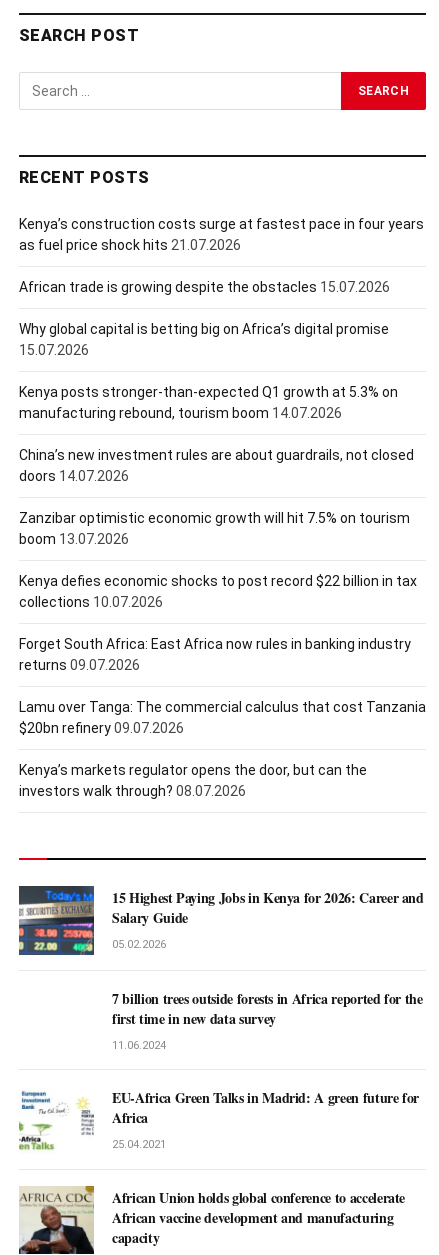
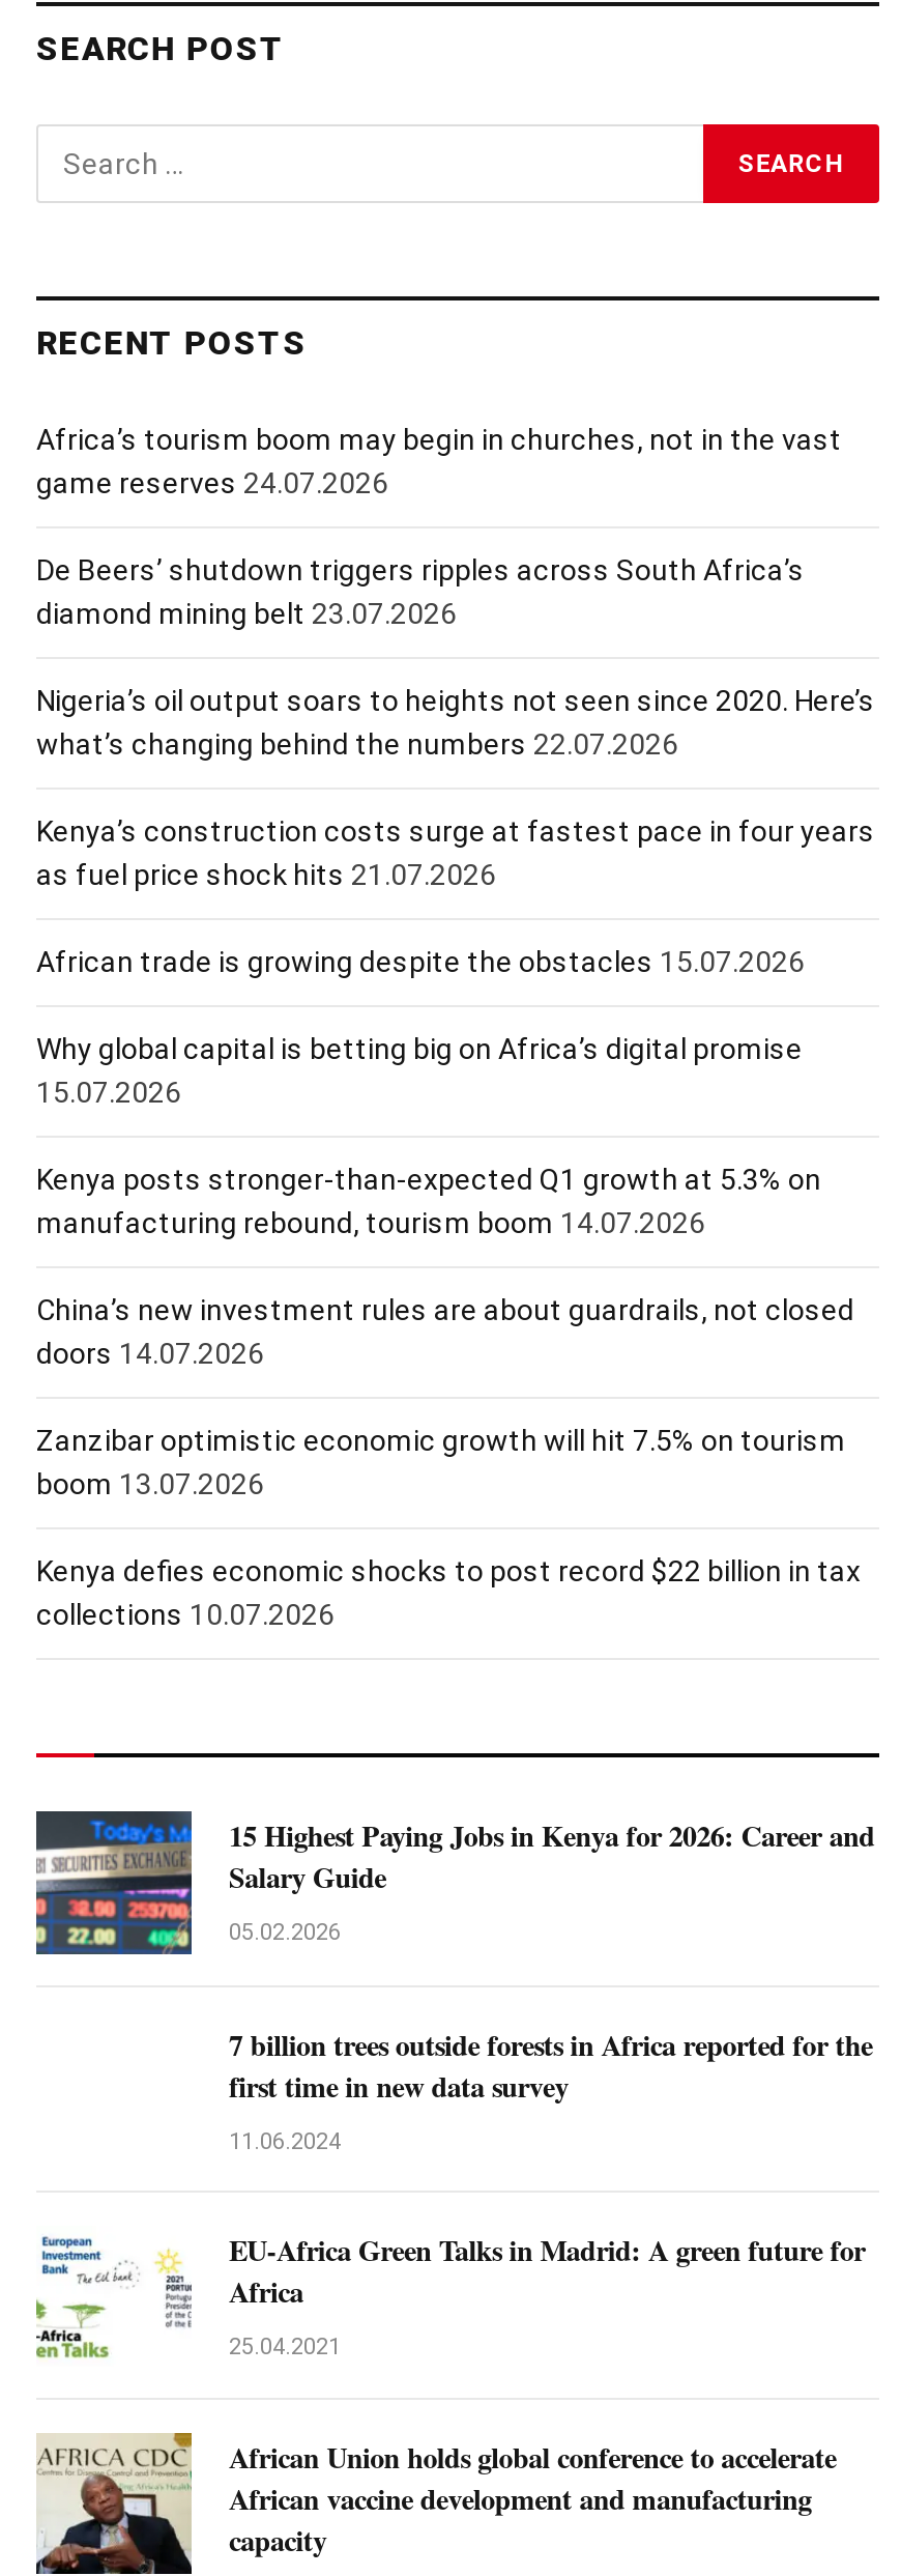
none -> [36,424,875,761] Africa’s tourism boom may begin in churches, not in the vast | game reserves 24.07.2026 | De Beers’ shutdown triggers ripples across South Africa’s | diamond mining belt 23.07.2026 | Nigeria’s oil output soars to heights not seen since 2020. Here’s | what’s changing behind the numbers 22.07.2026
moved [19,216,424,610] -> [36,815,875,1632]: Kenya’s construction costs surge at fastest pace in four years | as fuel price shock hits 21.07.2026 | African trade is growing despite the obstacles 15.07.2026 | ... | Kenya defies economic shocks to post record $22 billion in tax | collections 10.07.2026
[19,636,426,799] Forget South Africa: East Africa now rules in banking industry | returns 09.07.2026 | Lamu over Tanga: The commercial calculus that cost Tanzania | $20bn refinery 09.07.2026 | Kenya’s markets regulator opens the door, but can the | investors walk through? 08.07.2026 -> none

